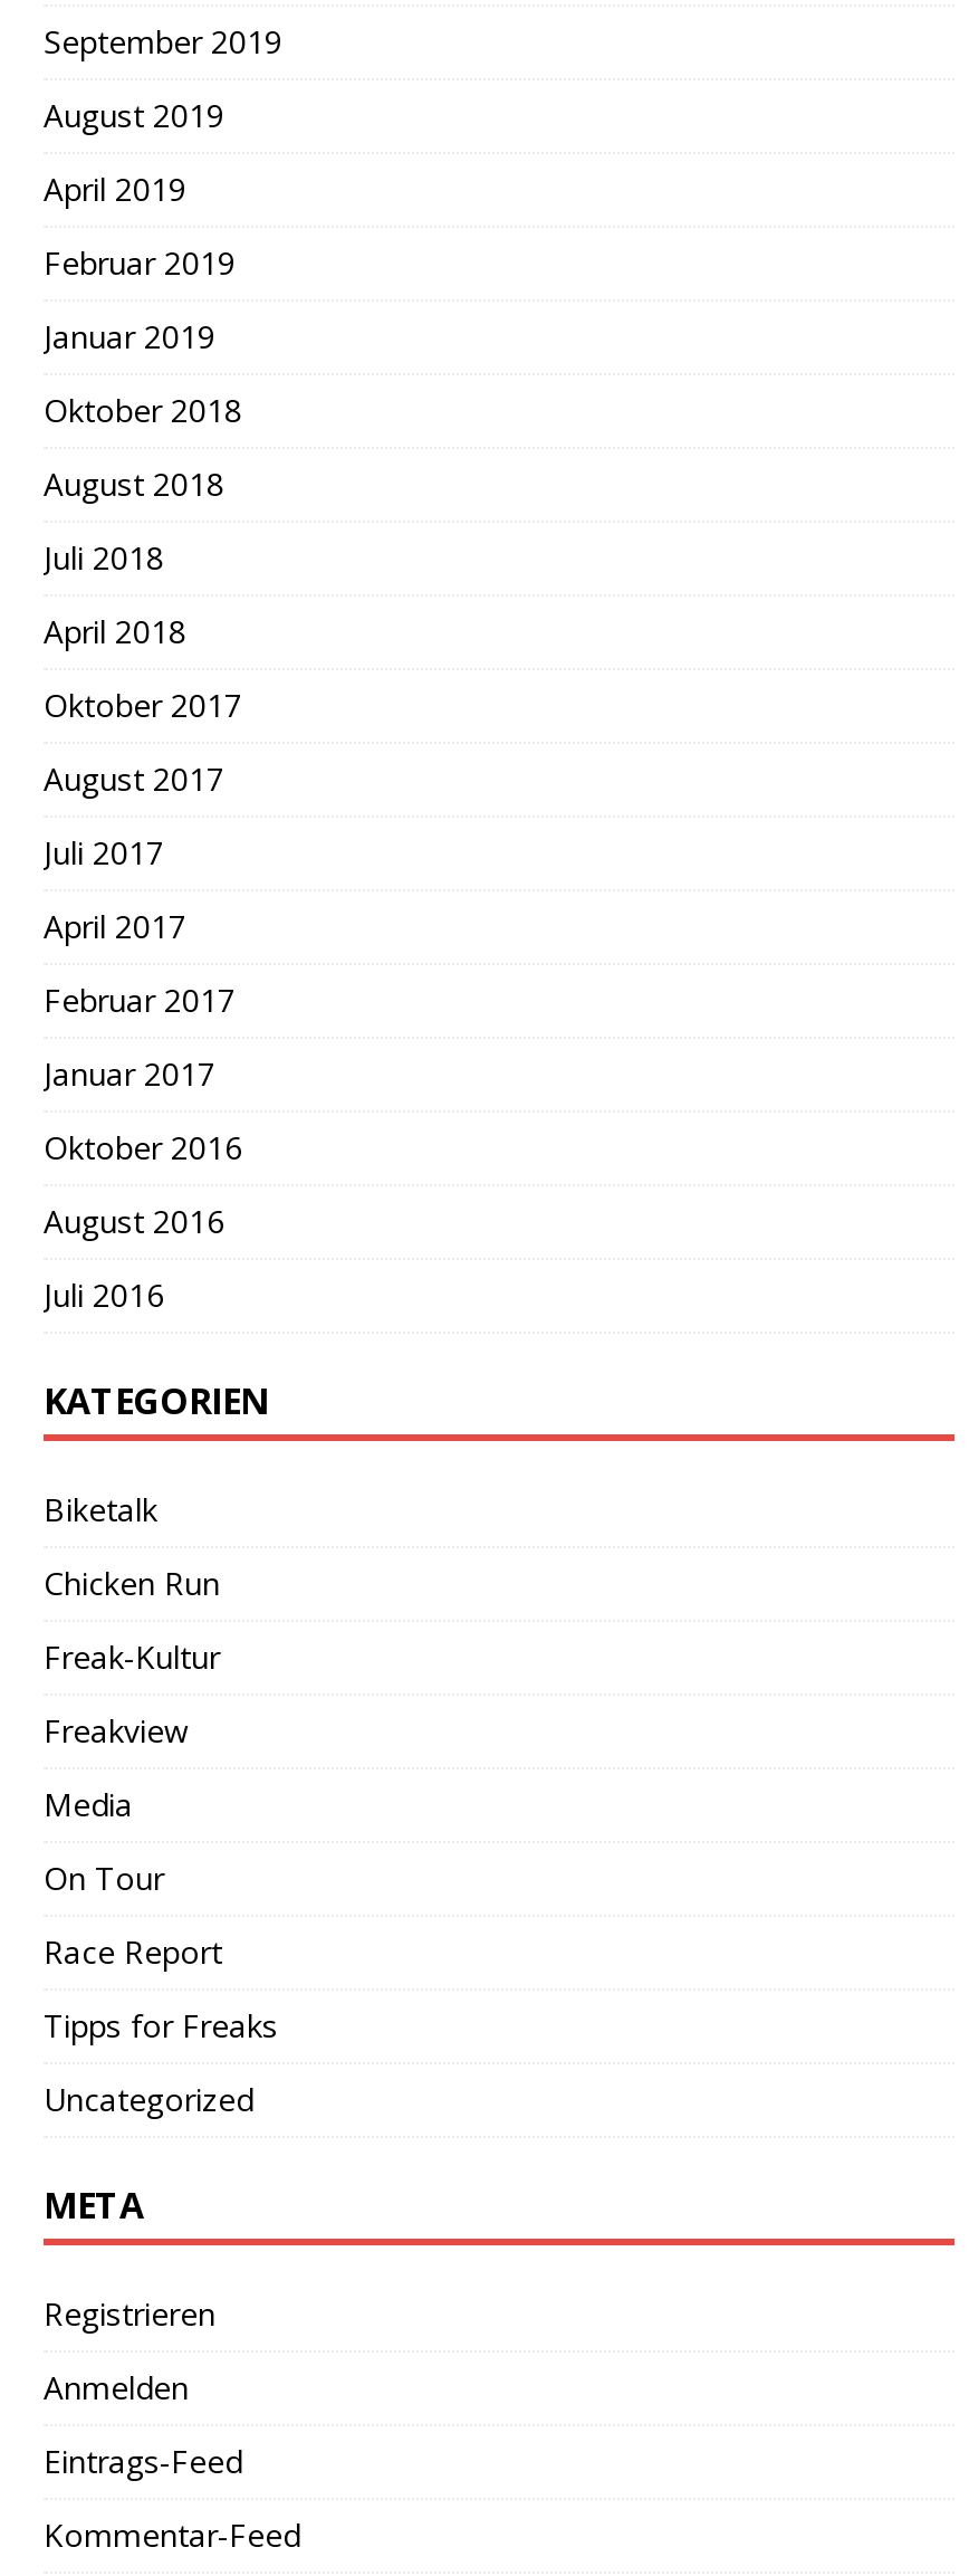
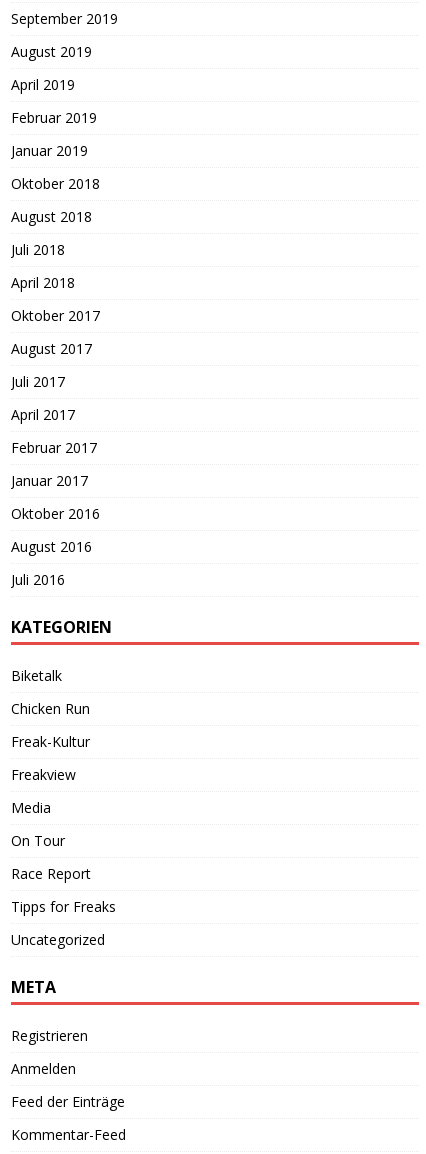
[44,2441,242,2483] Eintrags-Feed -> [11,1092,125,1111] Feed der Einträge

